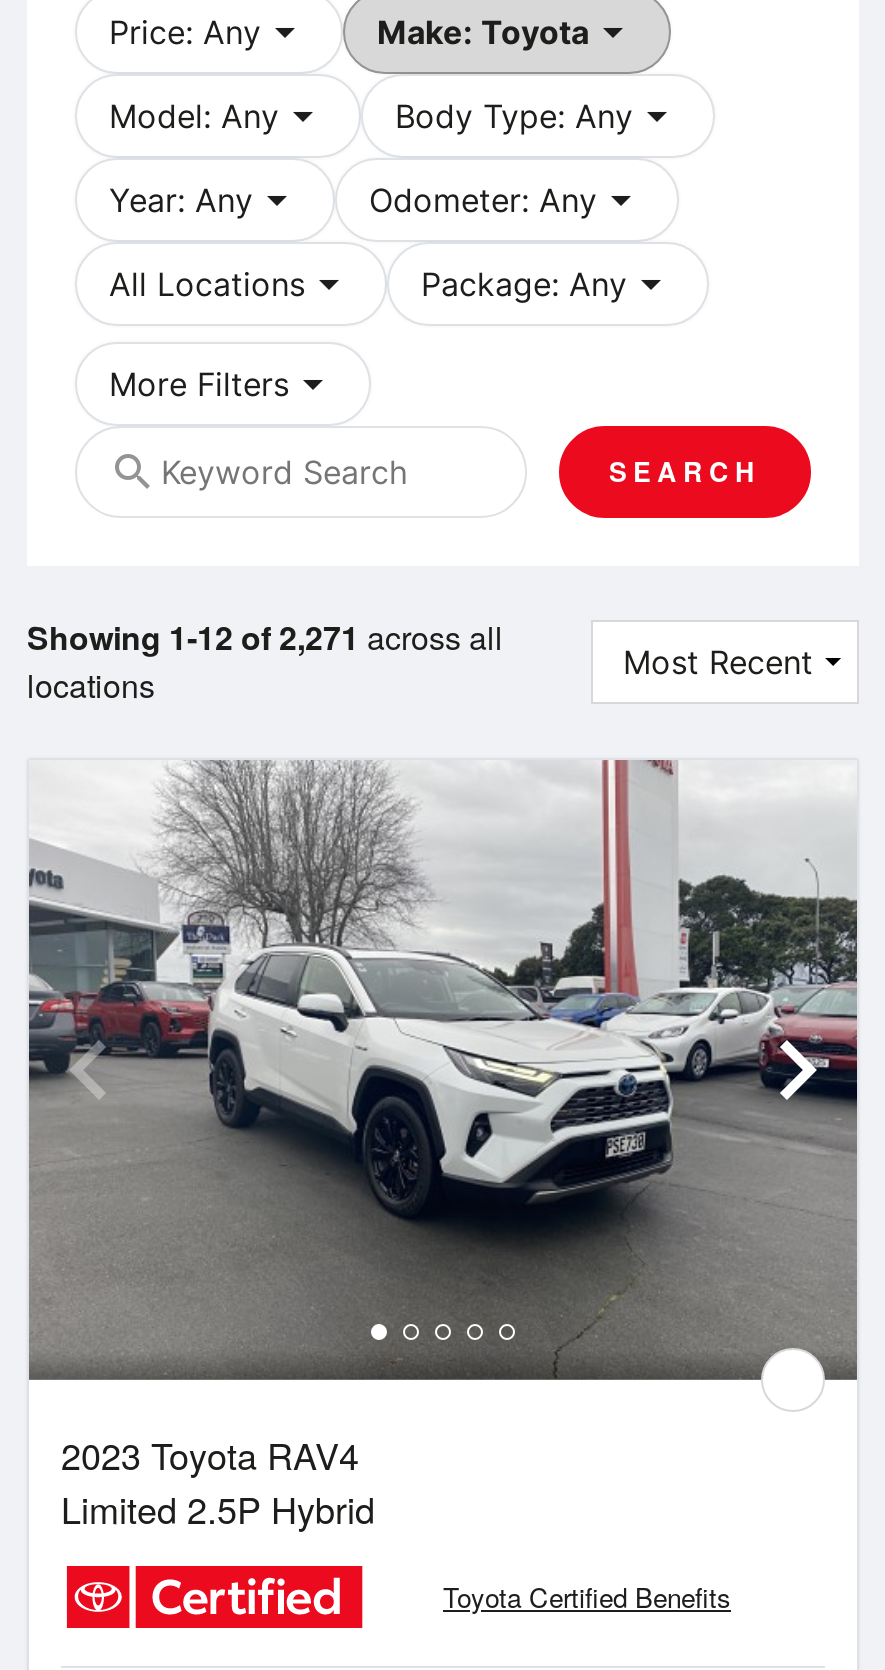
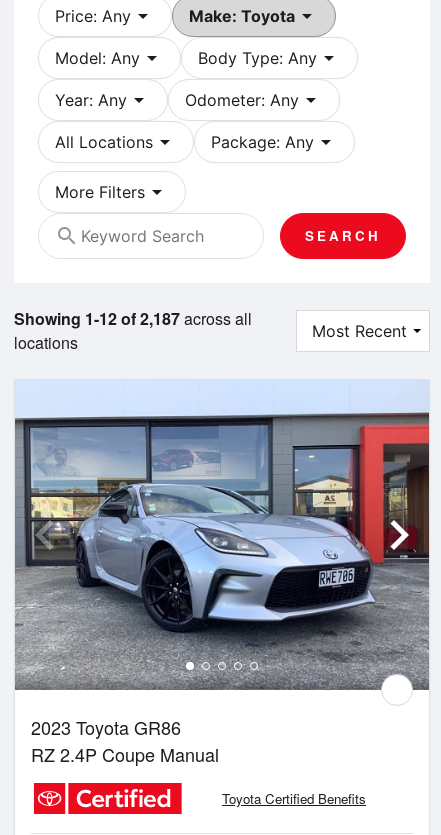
[27,613,503,659] Showing 1-12 of 2,271 across all -> [14,307,252,330] Showing 1-12 of 2,187 across all
[29,758,857,1534] [image] | 2023 Toyota RAV4 | Limited 2.5P Hybrid -> [15,380,430,767] [image] | 2023 Toyota GR86 | RZ 2.4P Coupe Manual

